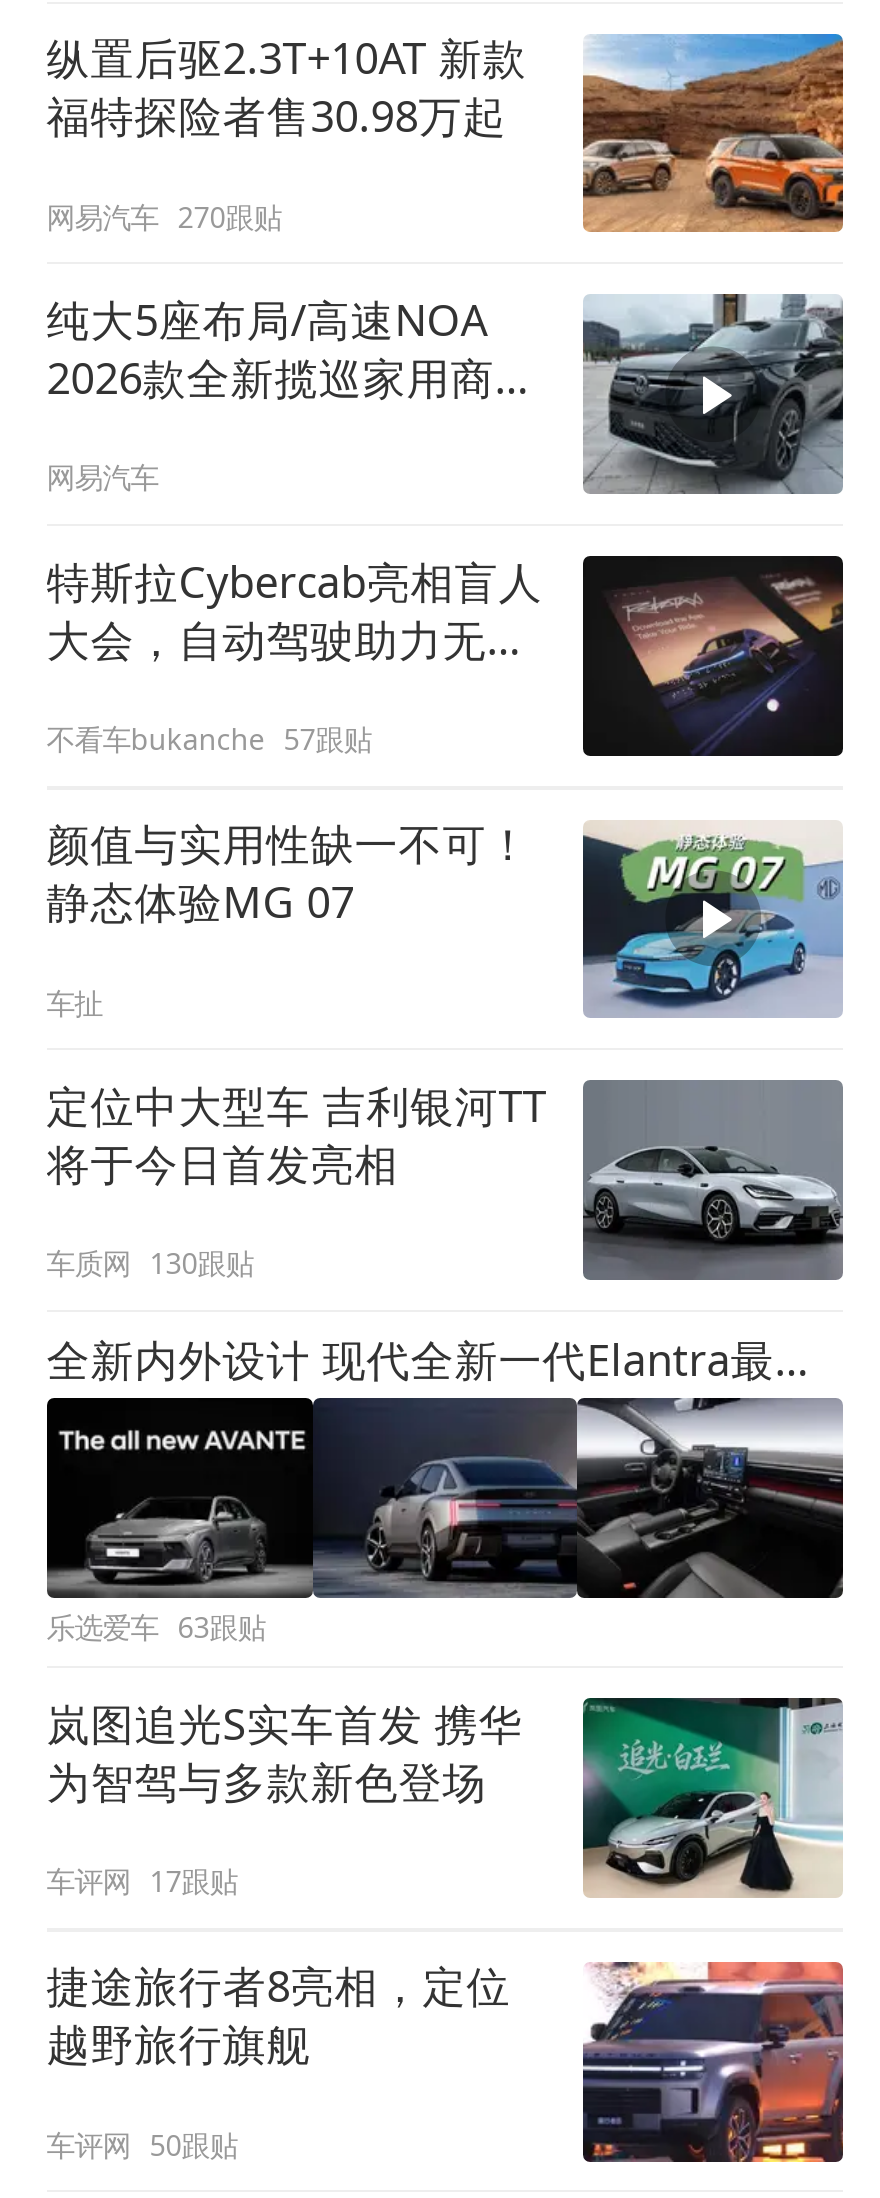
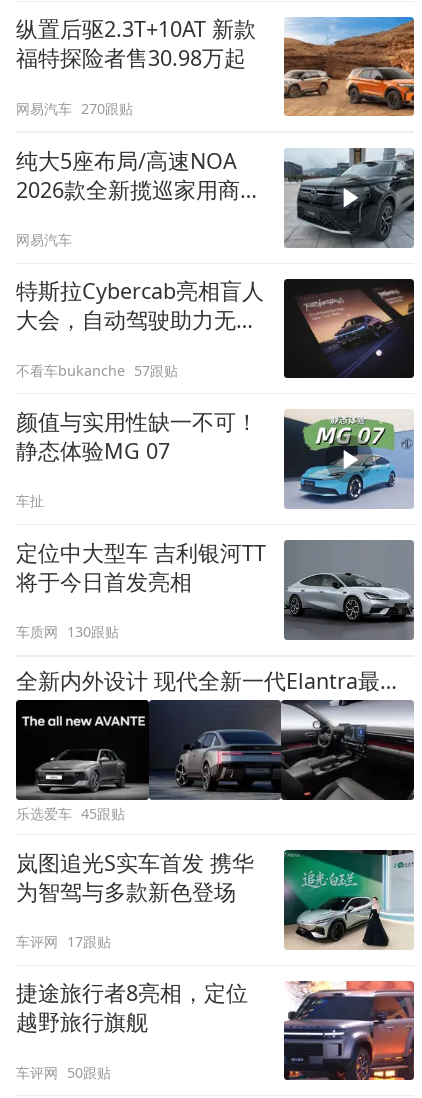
[46,1607,266,1645] 乐选爱车 63跟贴 -> [16,804,125,823] 乐选爱车 45跟贴

